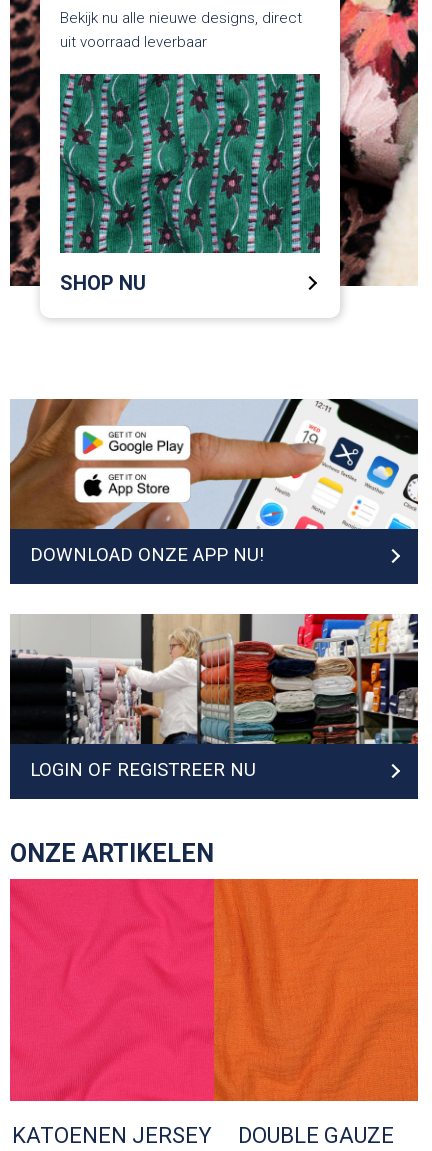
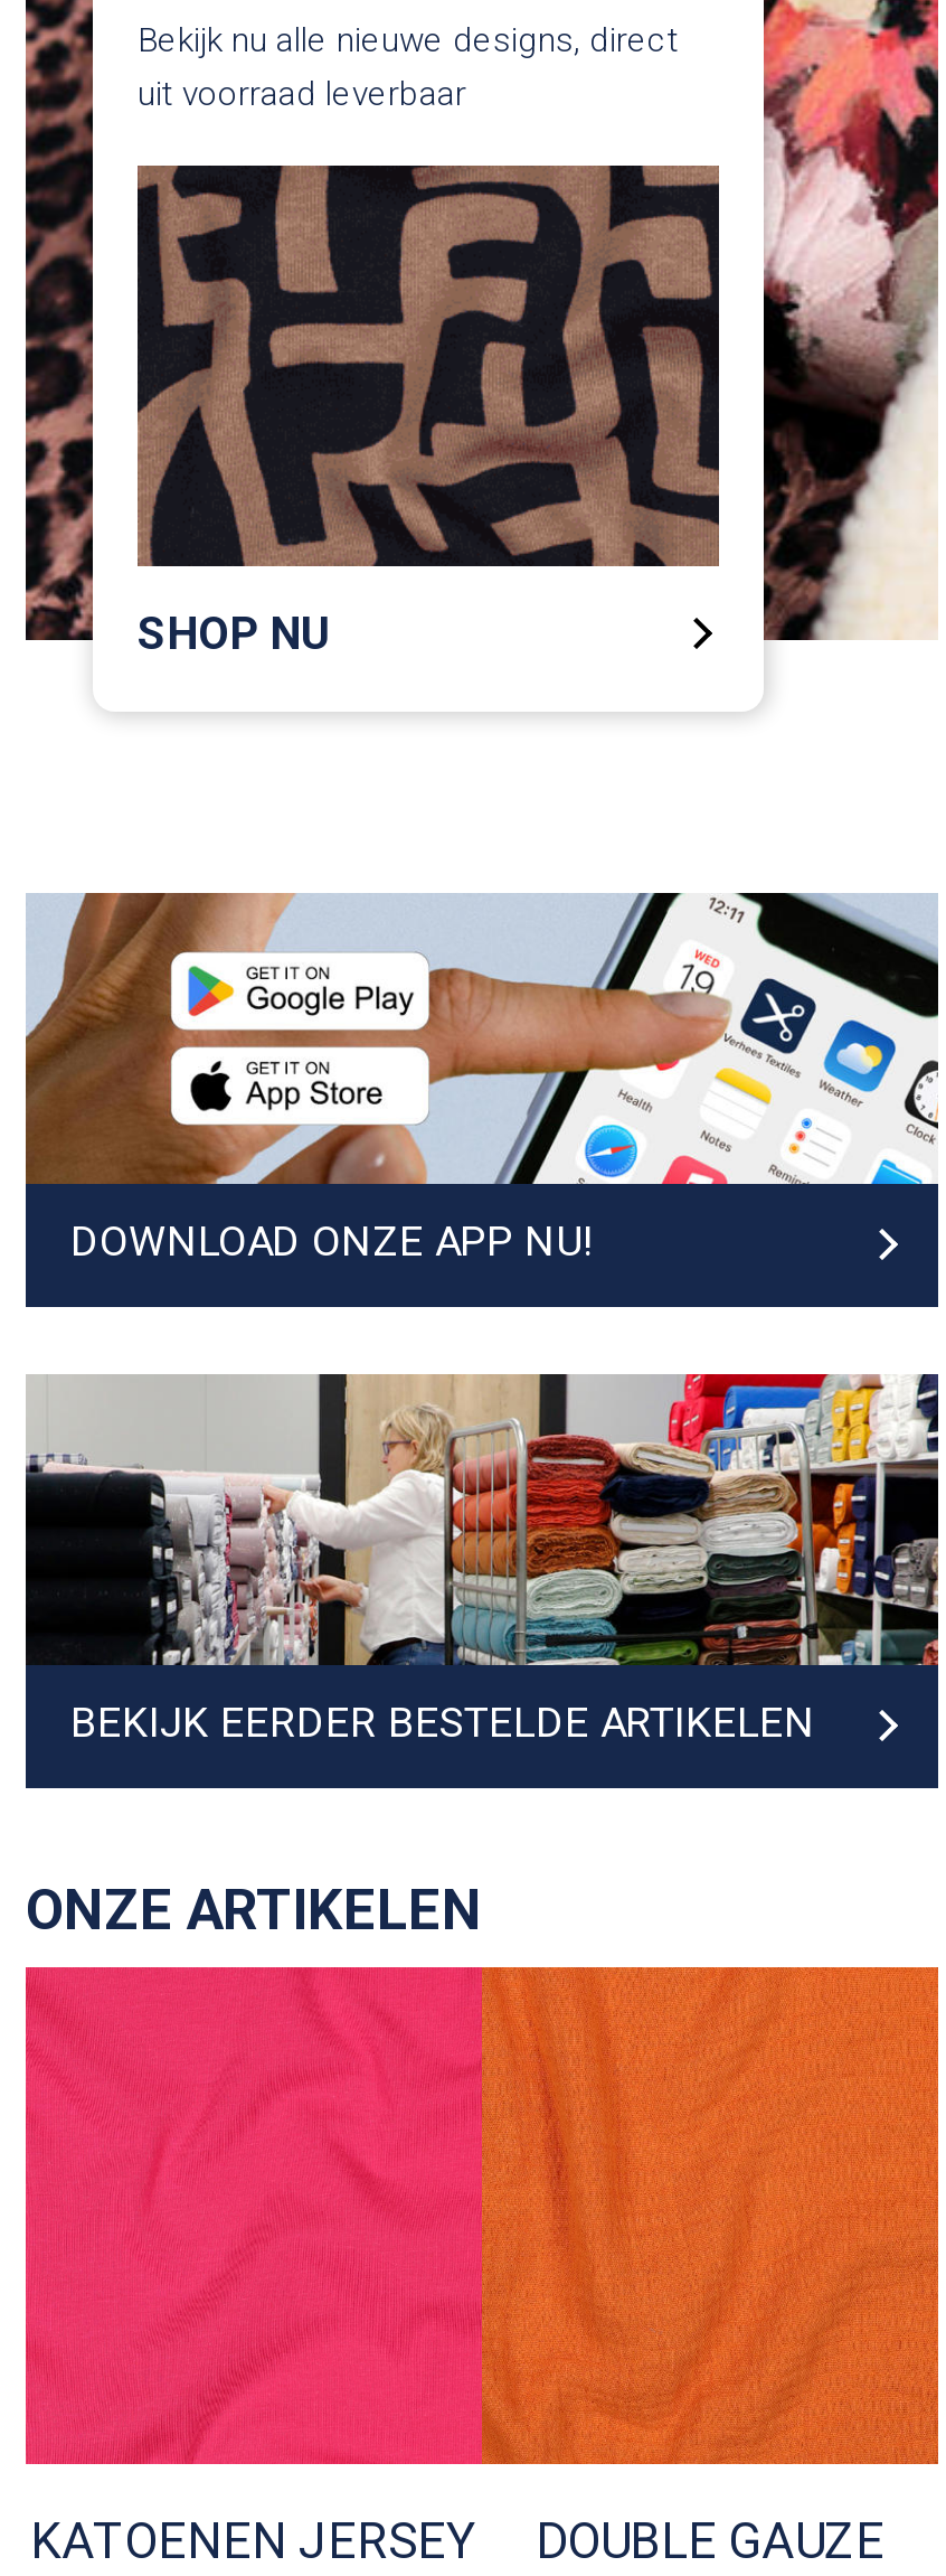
[59,73,321,254] [image] -> [135,163,721,568] [image]
[30,759,256,781] LOGIN OF REGISTREER NU -> [70,1698,815,1747] BEKIJK EERDER BESTELDE ARTIKELEN

